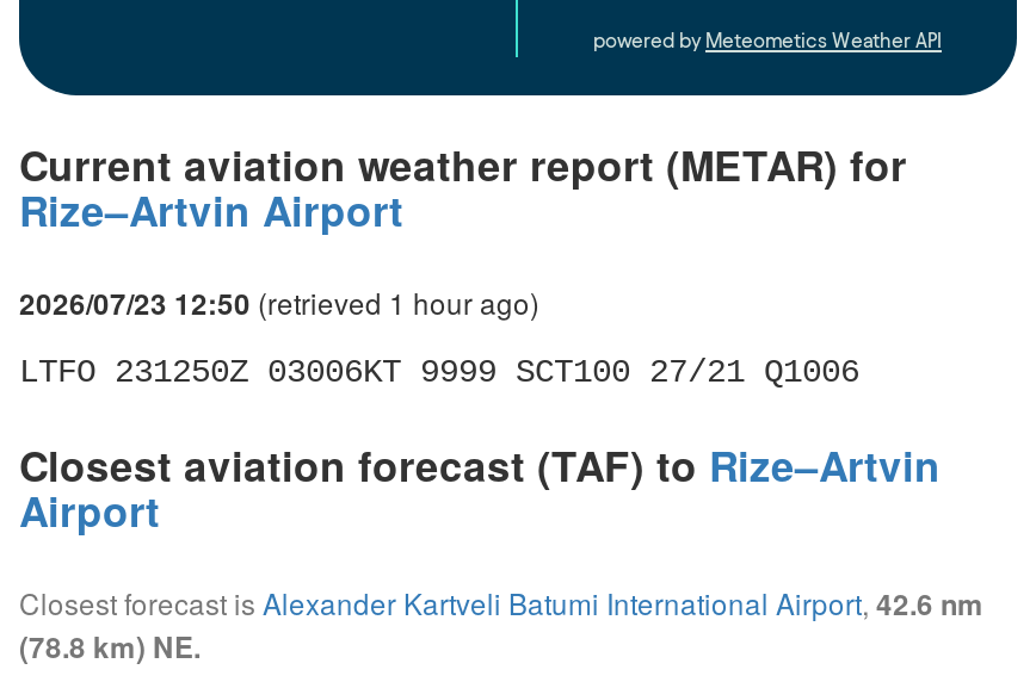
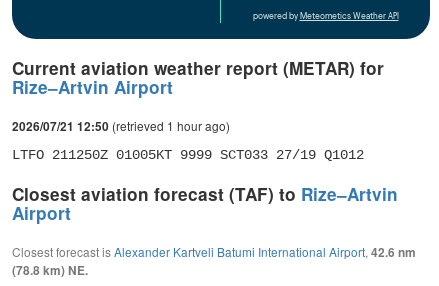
[19,281,539,324] 2026/07/23 12:50 (retrieved 1 hour ago) -> [12,117,230,135] 2026/07/21 12:50 (retrieved 1 hour ago)
[19,353,859,391] LTFO 231250Z 03006KT 9999 SCT100 27/21 Q1006 -> [12,147,364,163] LTFO 211250Z 01005KT 9999 SCT033 27/19 Q1012

